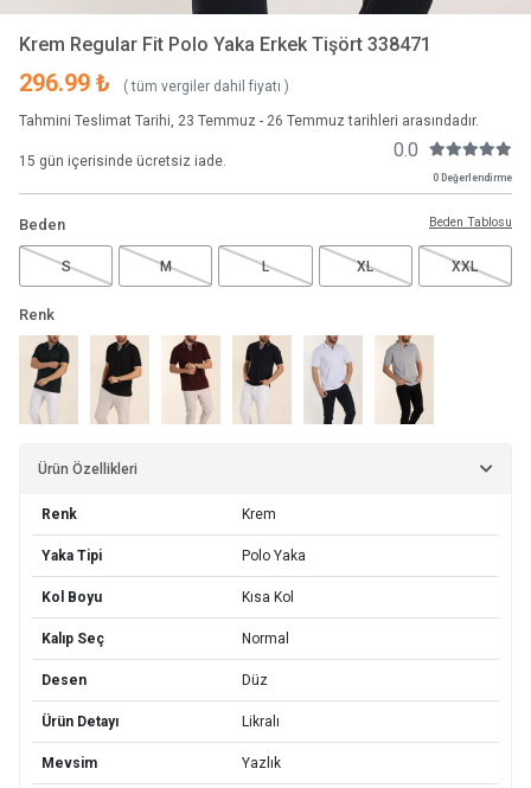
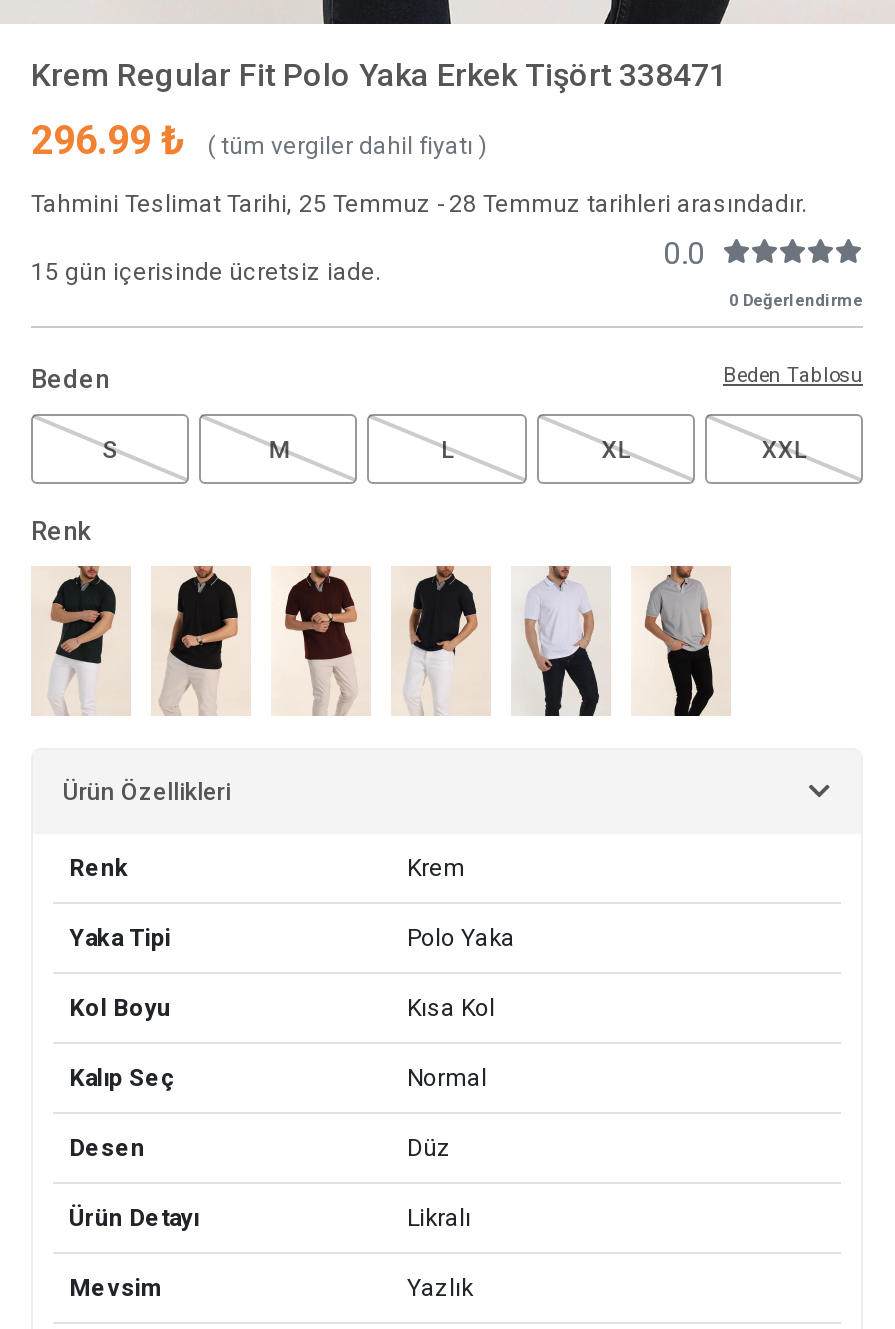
[19,113,479,129] Tahmini Teslimat Tarihi, 23 Temmuz - 26 Temmuz tarihleri arasındadır. -> [31,190,807,218] Tahmini Teslimat Tarihi, 25 Temmuz - 28 Temmuz tarihleri arasındadır.

